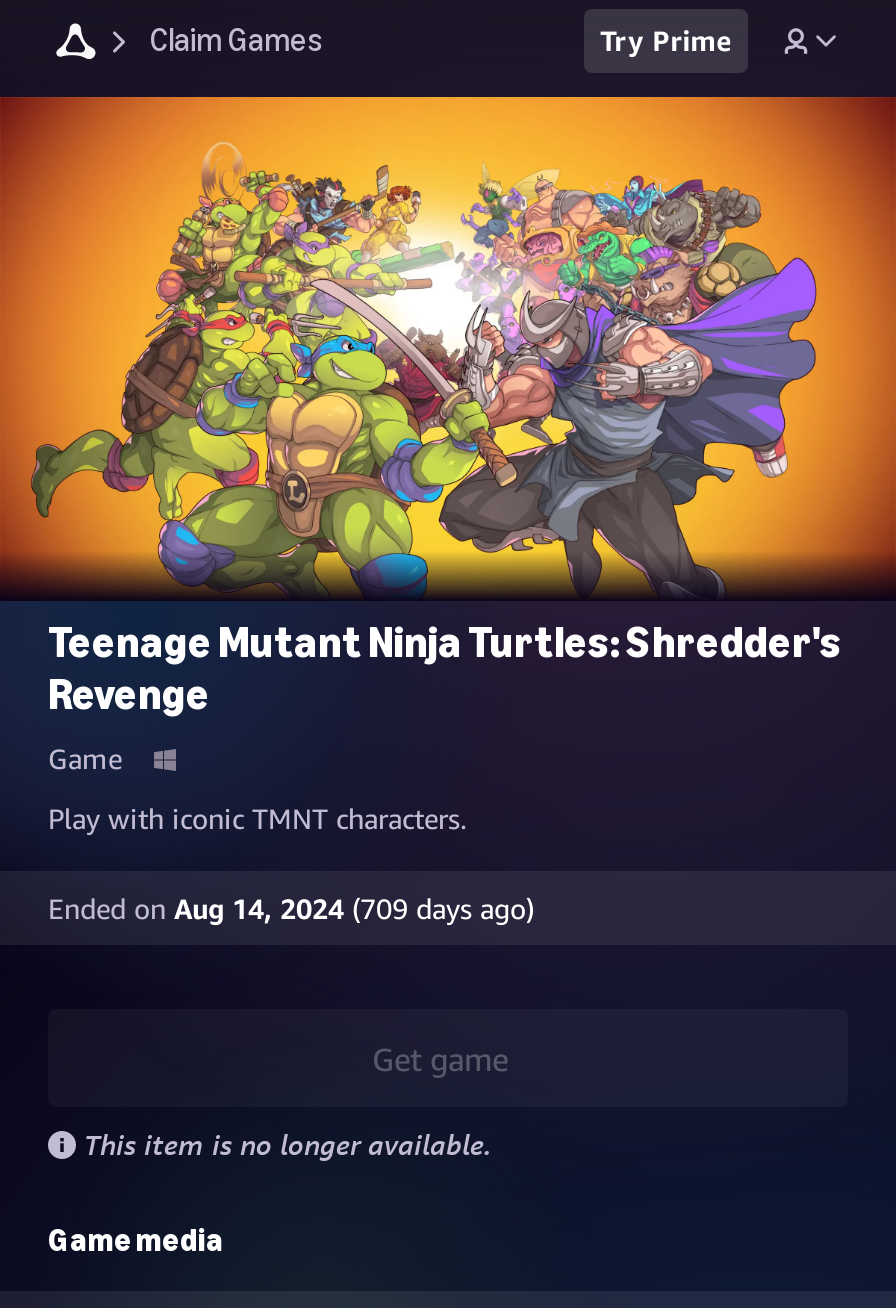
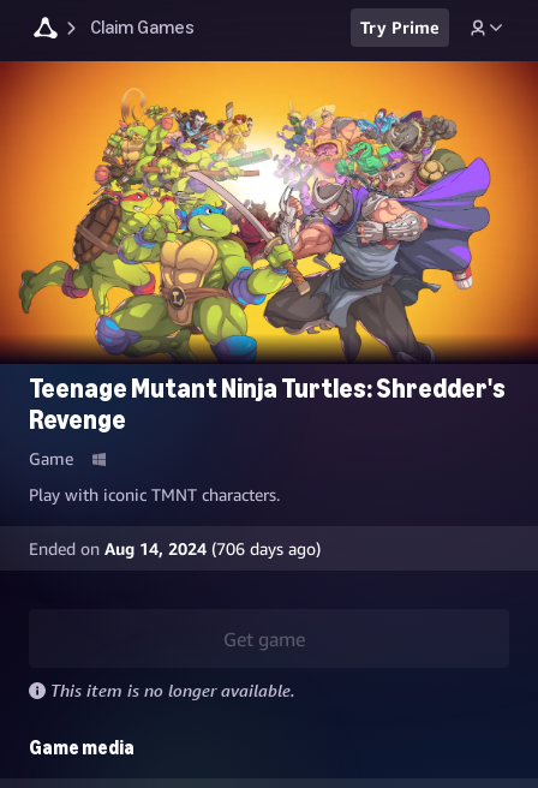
[48,891,534,925] Ended on Aug 14, 2024 (709 days ago) -> [29,538,321,559] Ended on Aug 14, 2024 (706 days ago)

